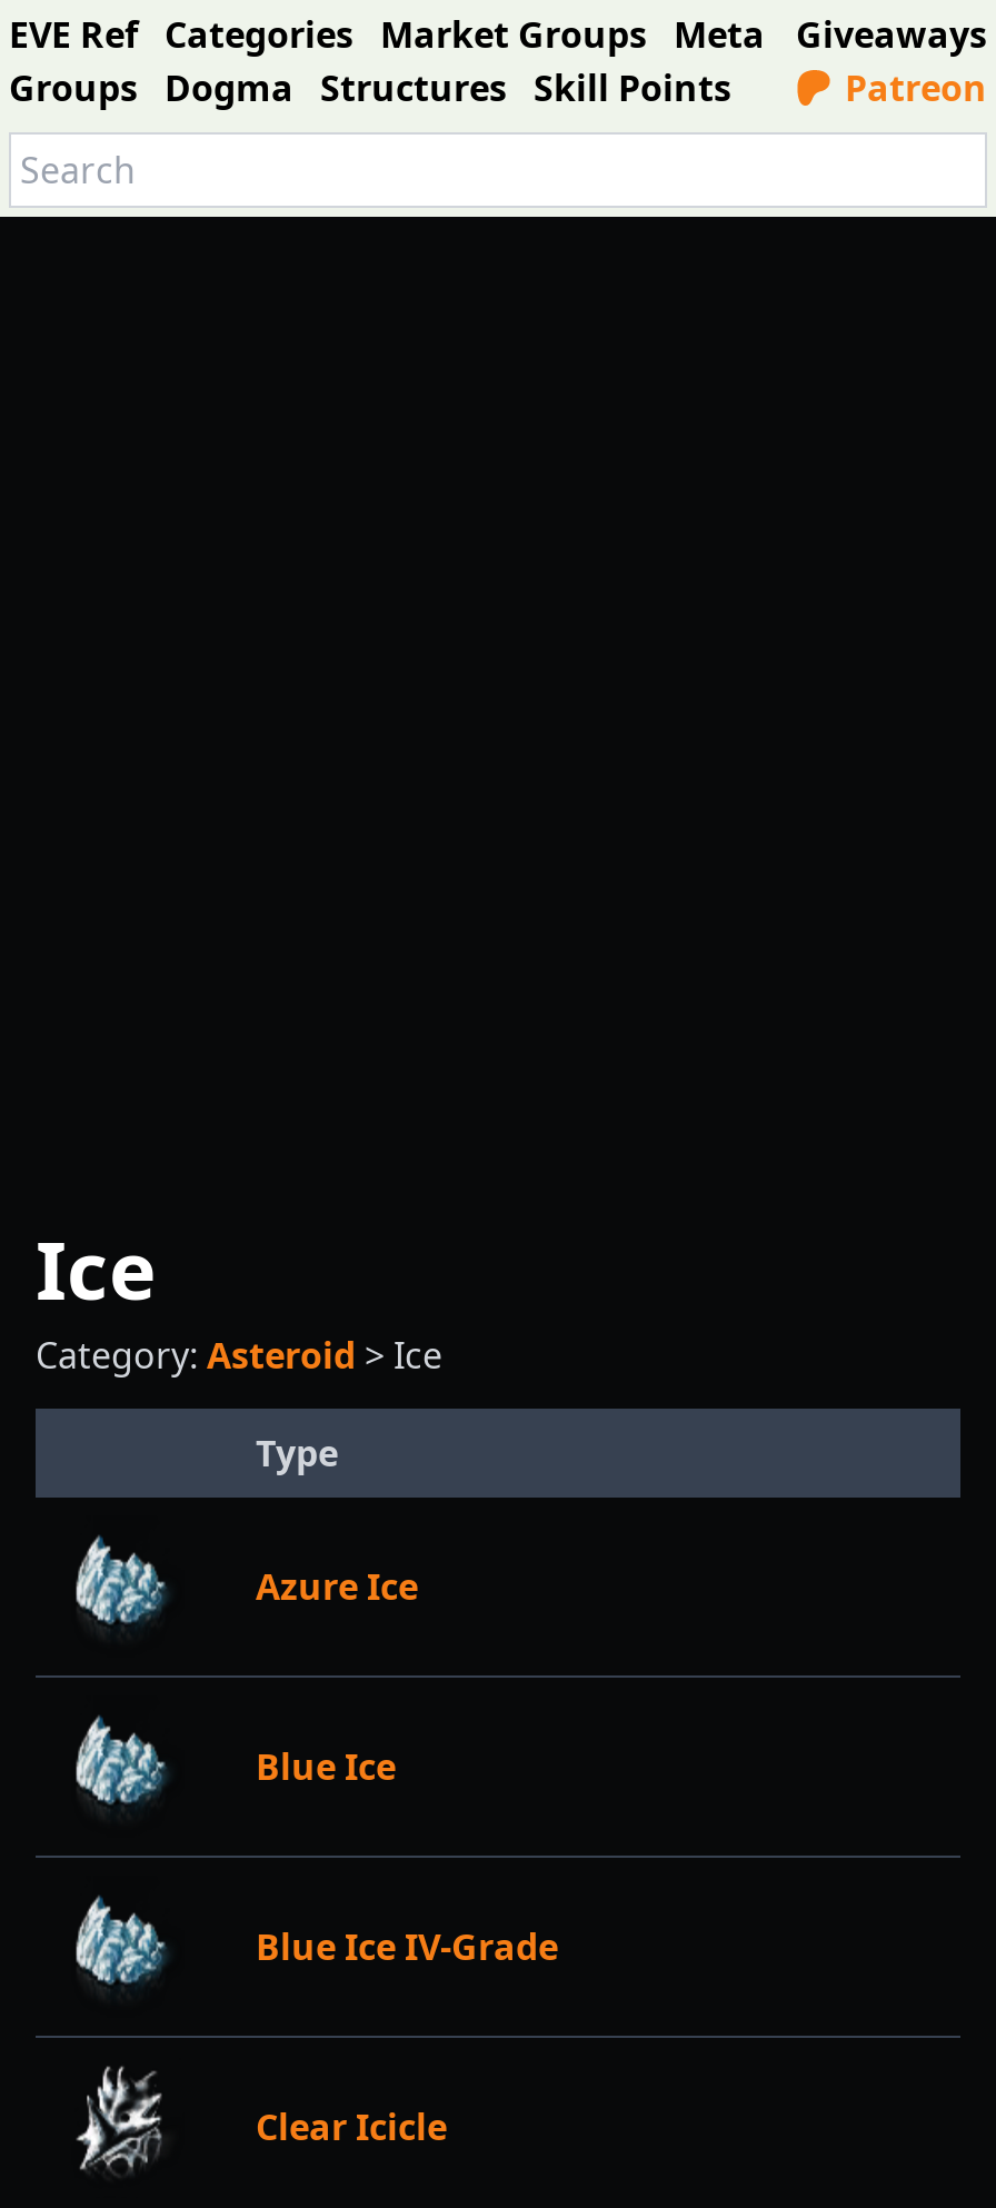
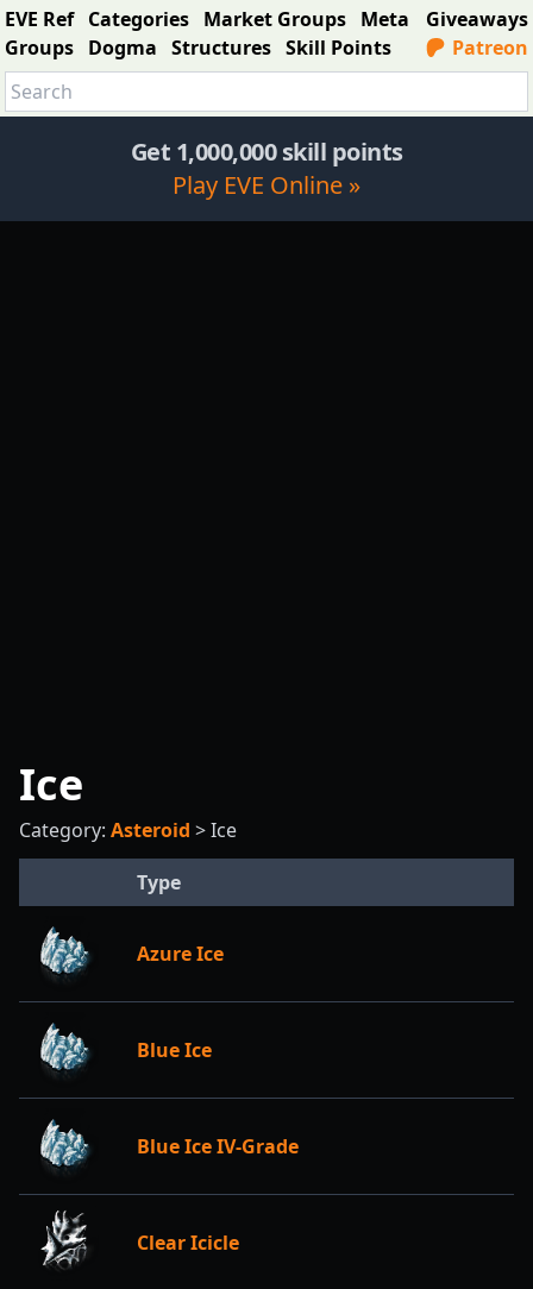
none -> [130,136,403,201] Get 1,000,000 skill points | Play EVE Online »

